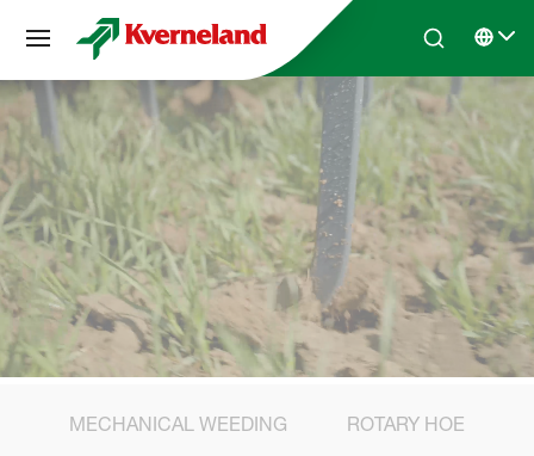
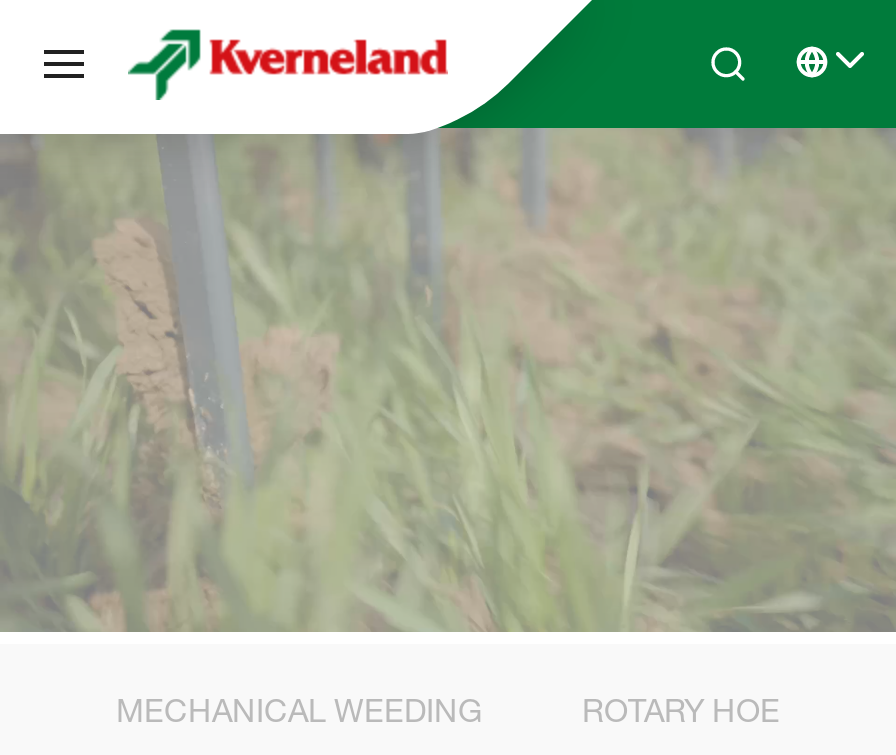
[4,78,530,377] [image] -> [6,130,890,630] [image]

